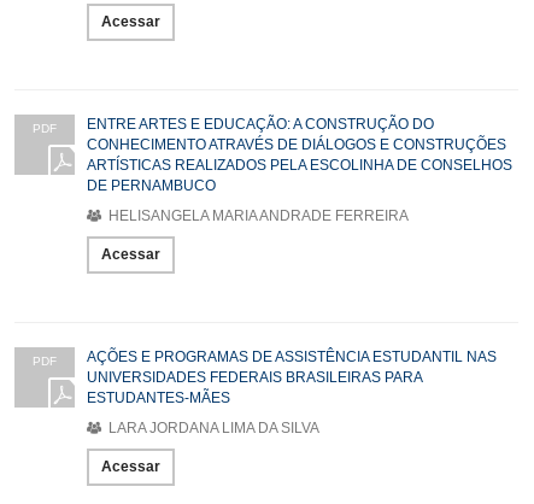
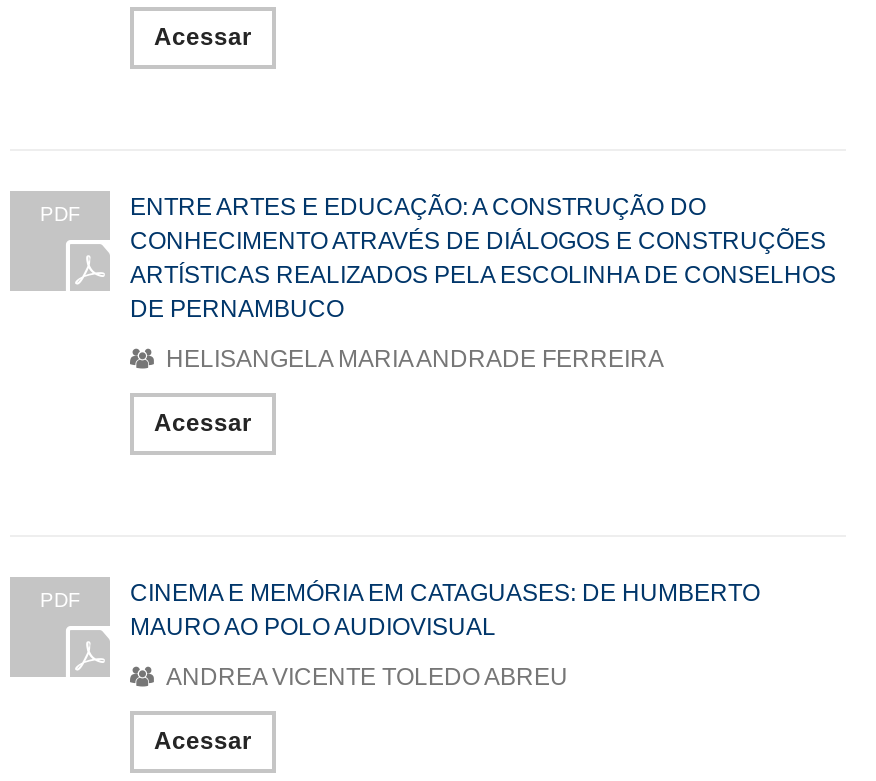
[87,348,497,406] AÇÕES E PROGRAMAS DE ASSISTÊNCIA ESTUDANTIL NAS | UNIVERSIDADES FEDERAIS BRASILEIRAS PARA | ESTUDANTES-MÃES -> [130,579,760,641] CINEMA E MEMÓRIA EM CATAGUASES: DE HUMBERTO | MAURO AO POLO AUDIOVISUAL
[105,419,319,436] LARA JORDANA LIMA DA SILVA -> [160,663,568,691] ANDREA VICENTE TOLEDO ABREU

